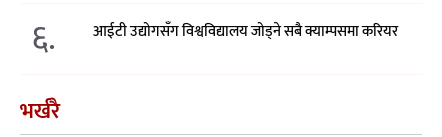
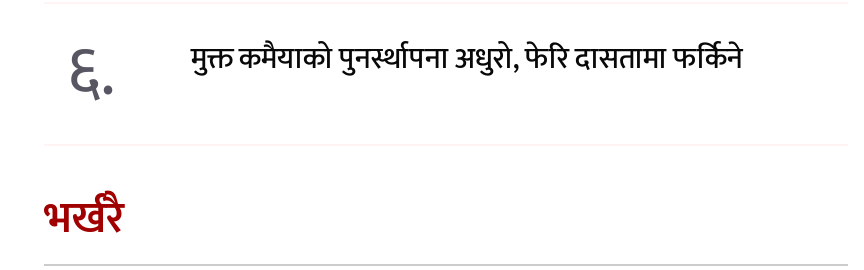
[93,19,398,44] आईटी उद्योगसँग विश्वविद्यालय जोड्ने सबै क्याम्पसमा करियर -> [191,34,743,84] मुक्त कमैयाको पुनर्स्थापना अधुरो, फेरि दासतामा फर्किने

